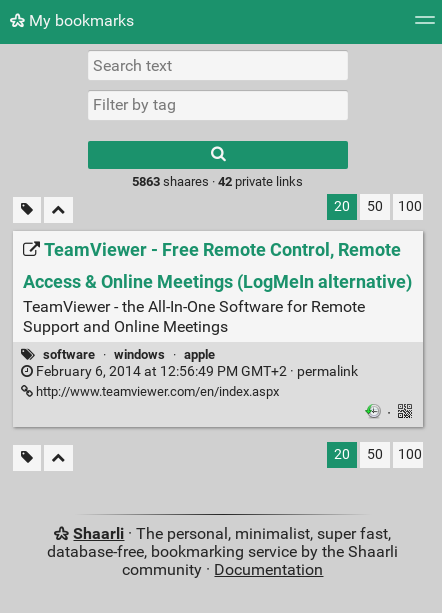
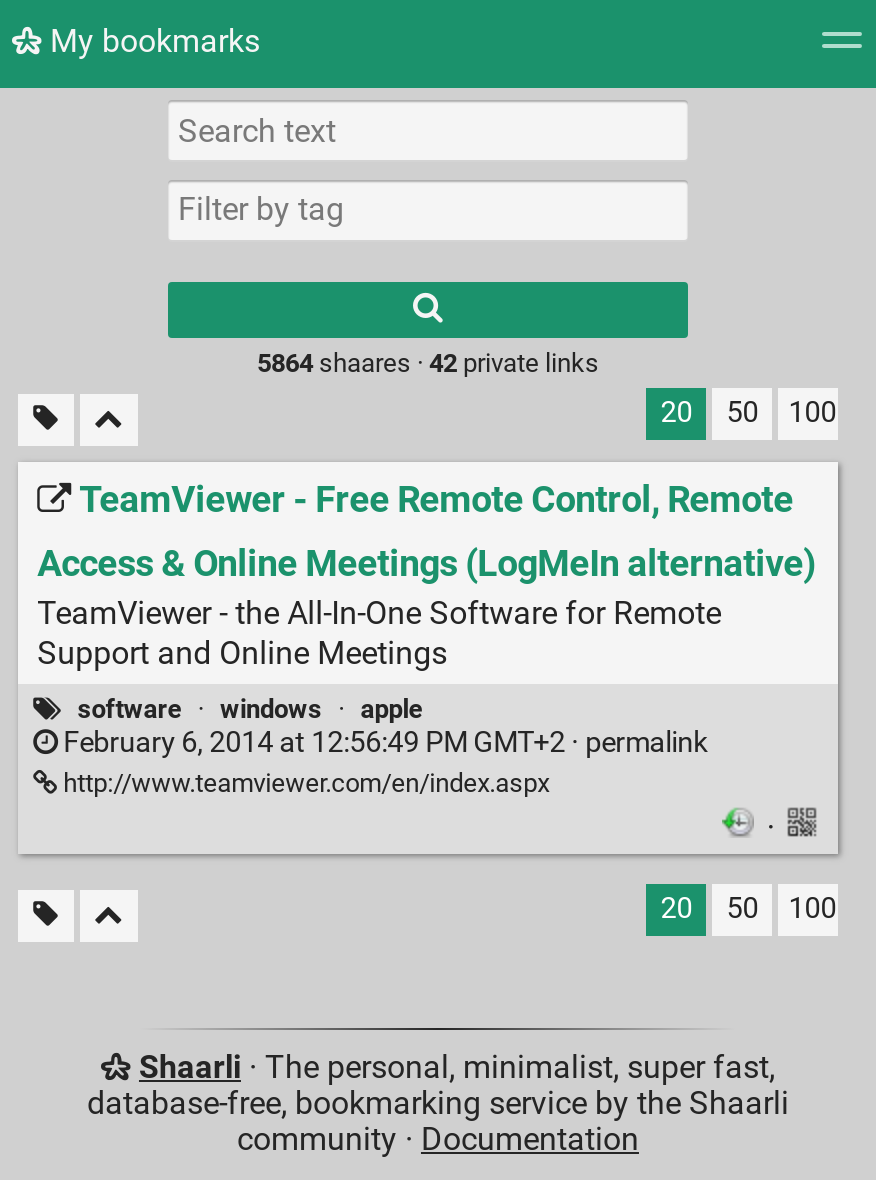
[132,174,303,189] 5863 shaares · 42 private links -> [257,348,599,378] 5864 shaares · 42 private links

